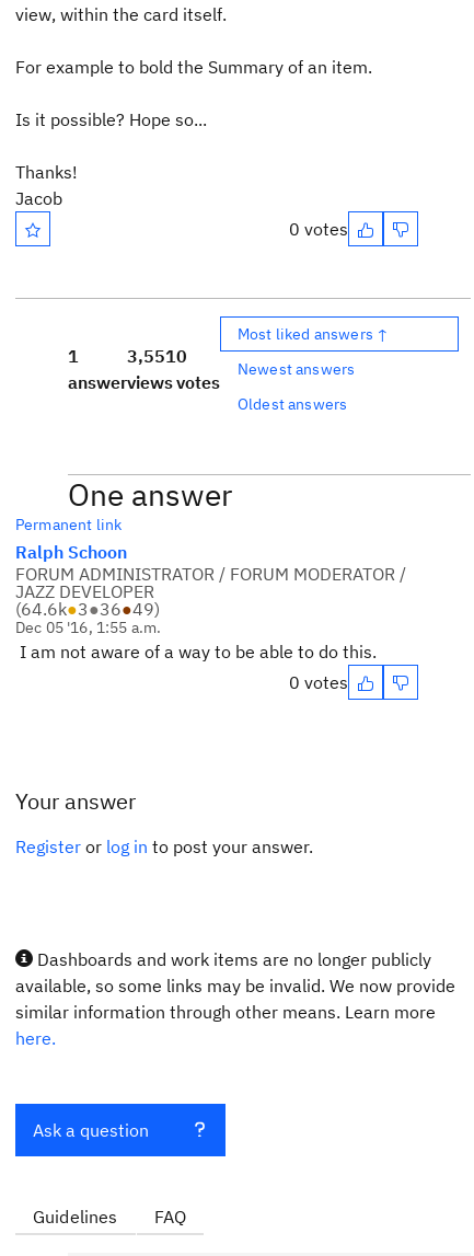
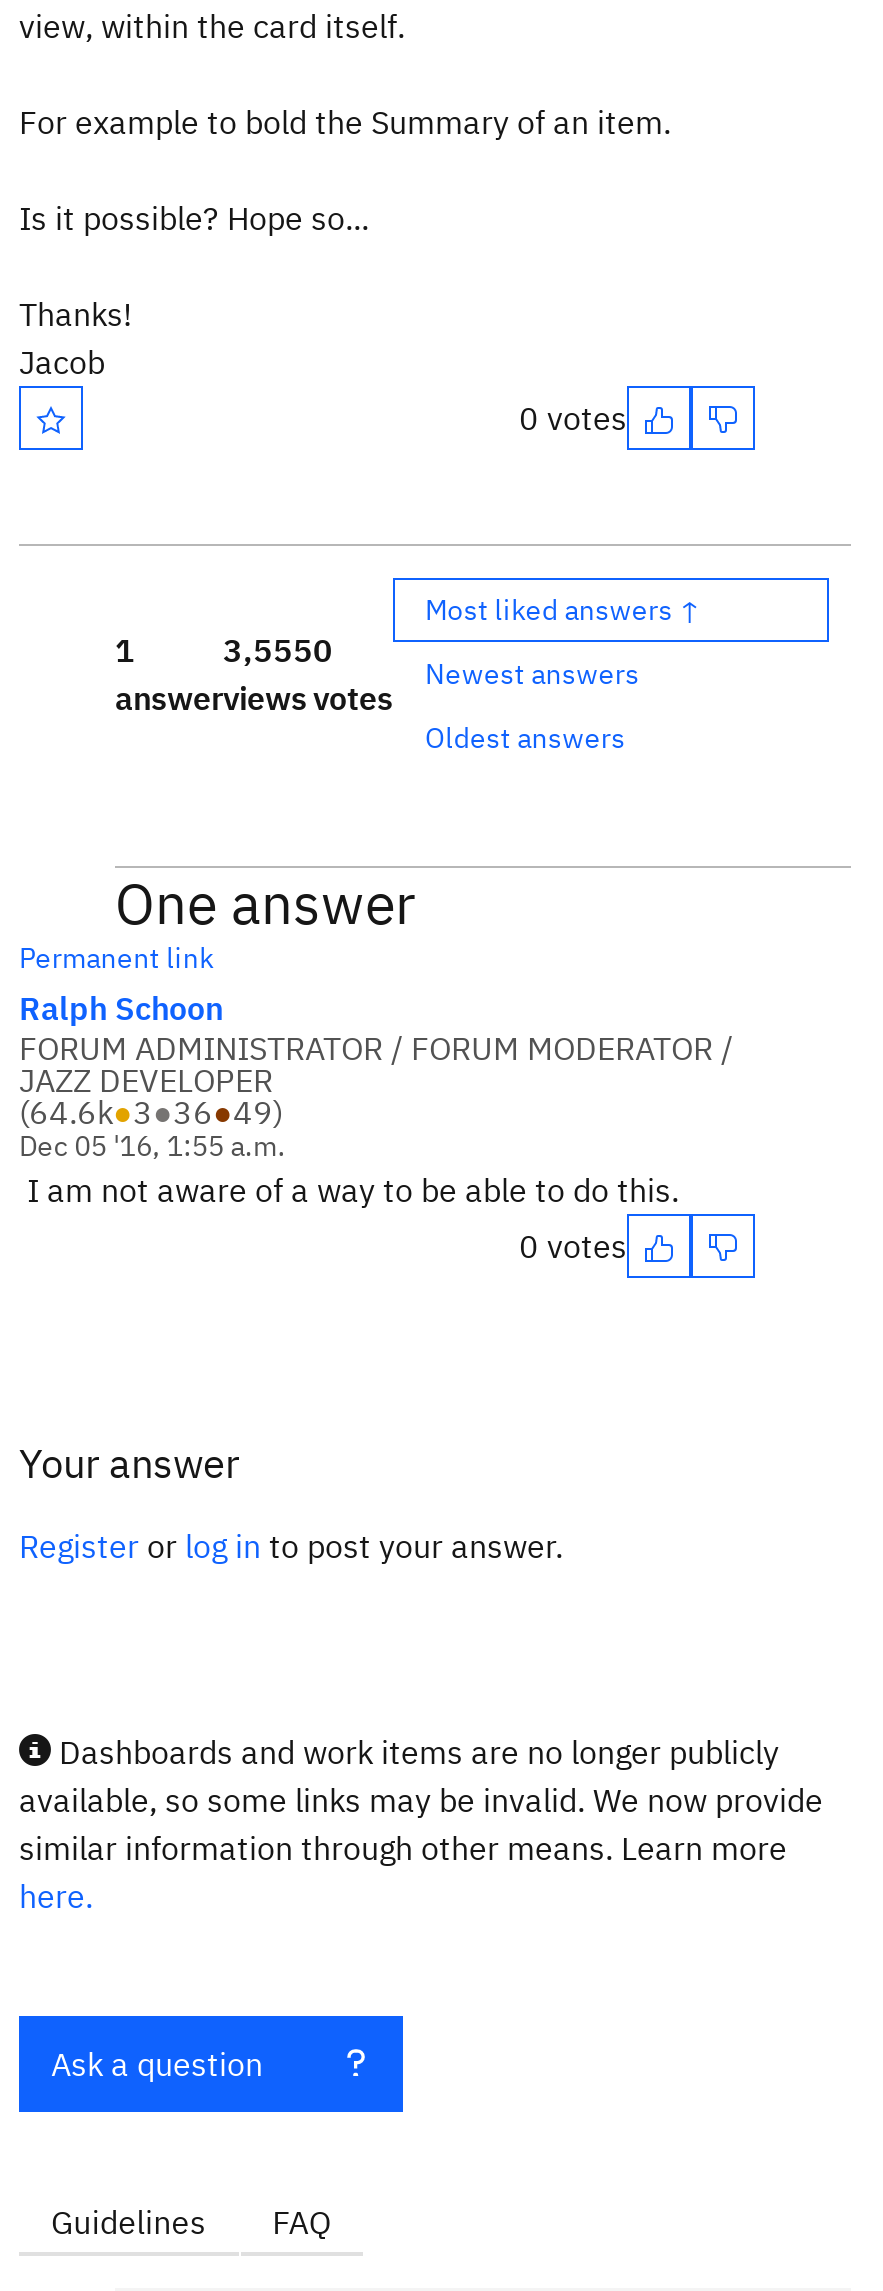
[127,345,187,367] 3,551 0 -> [223,630,333,670] 3,555 0

